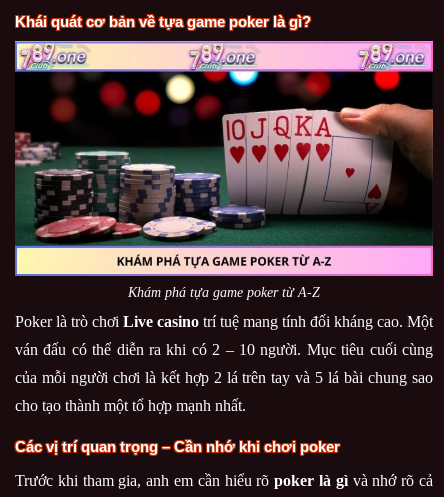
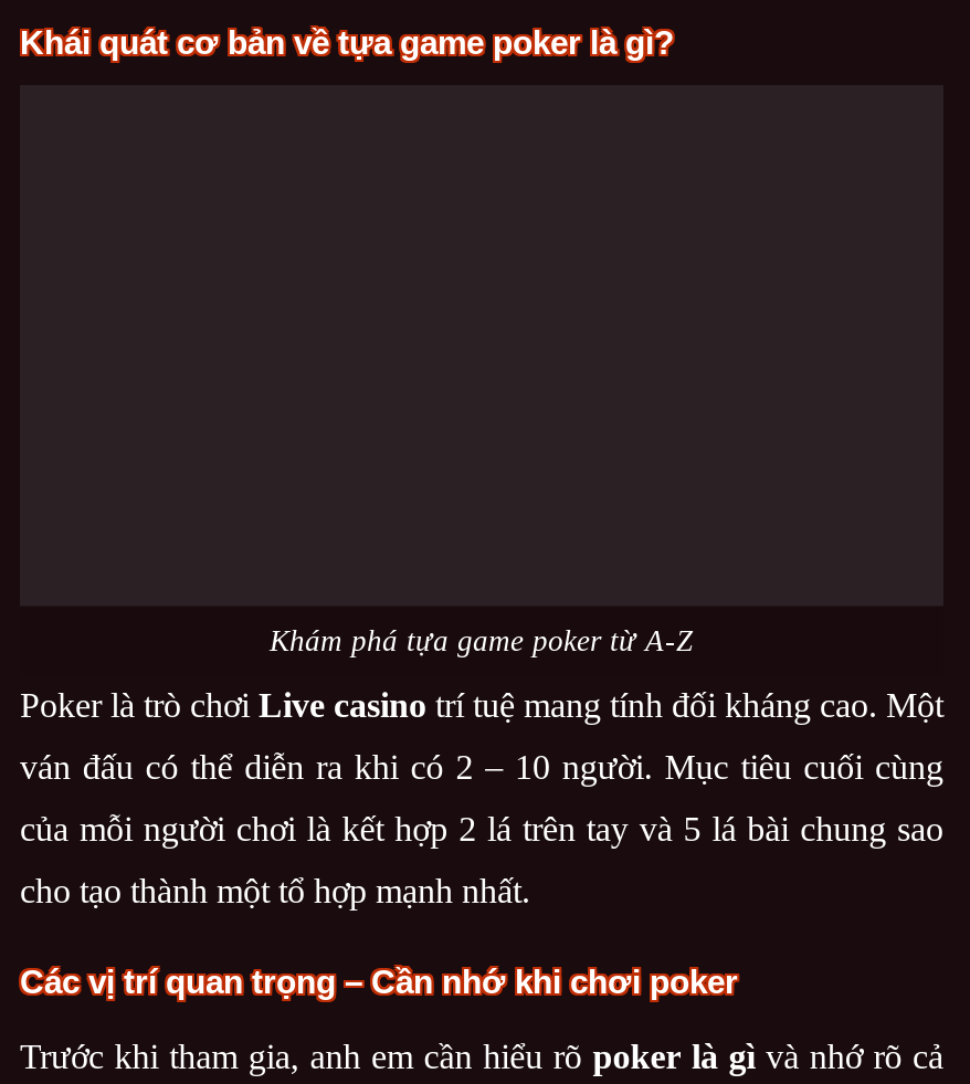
[14,40,434,277] [image] -> none

